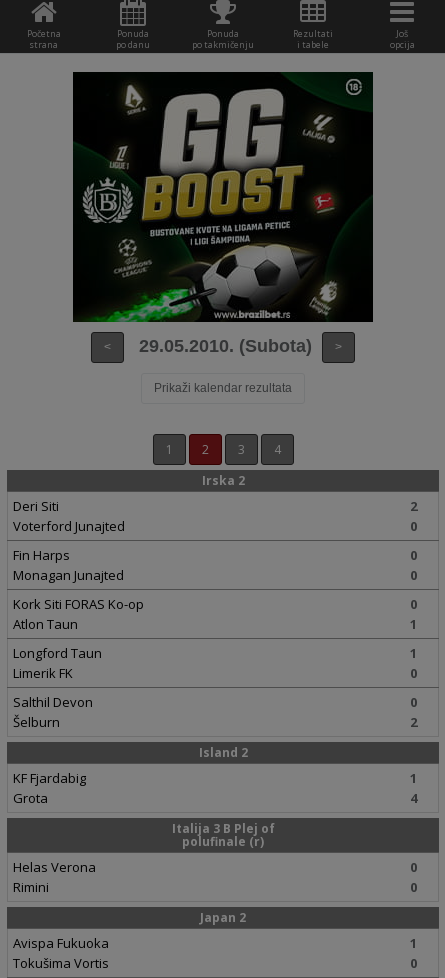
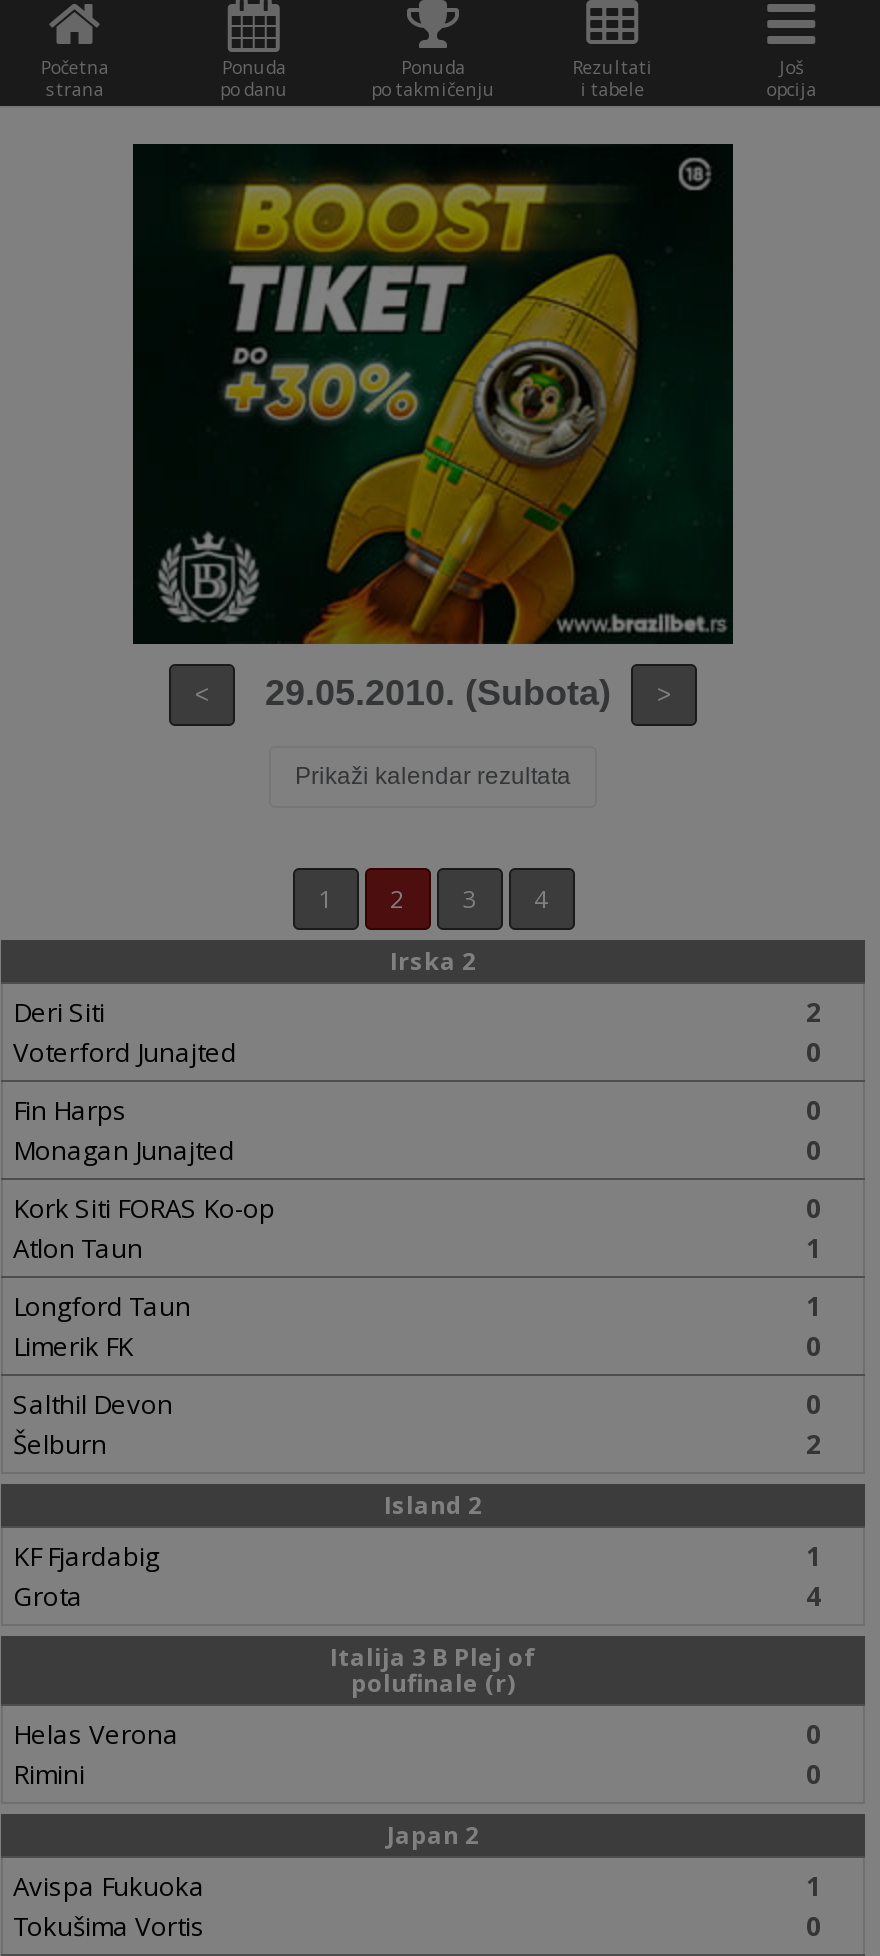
[74,73,372,323] [image] -> [153,148,731,646] [image]

